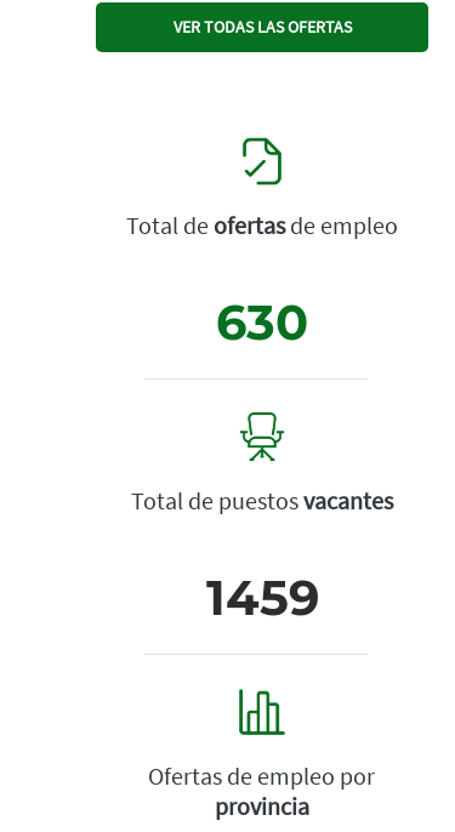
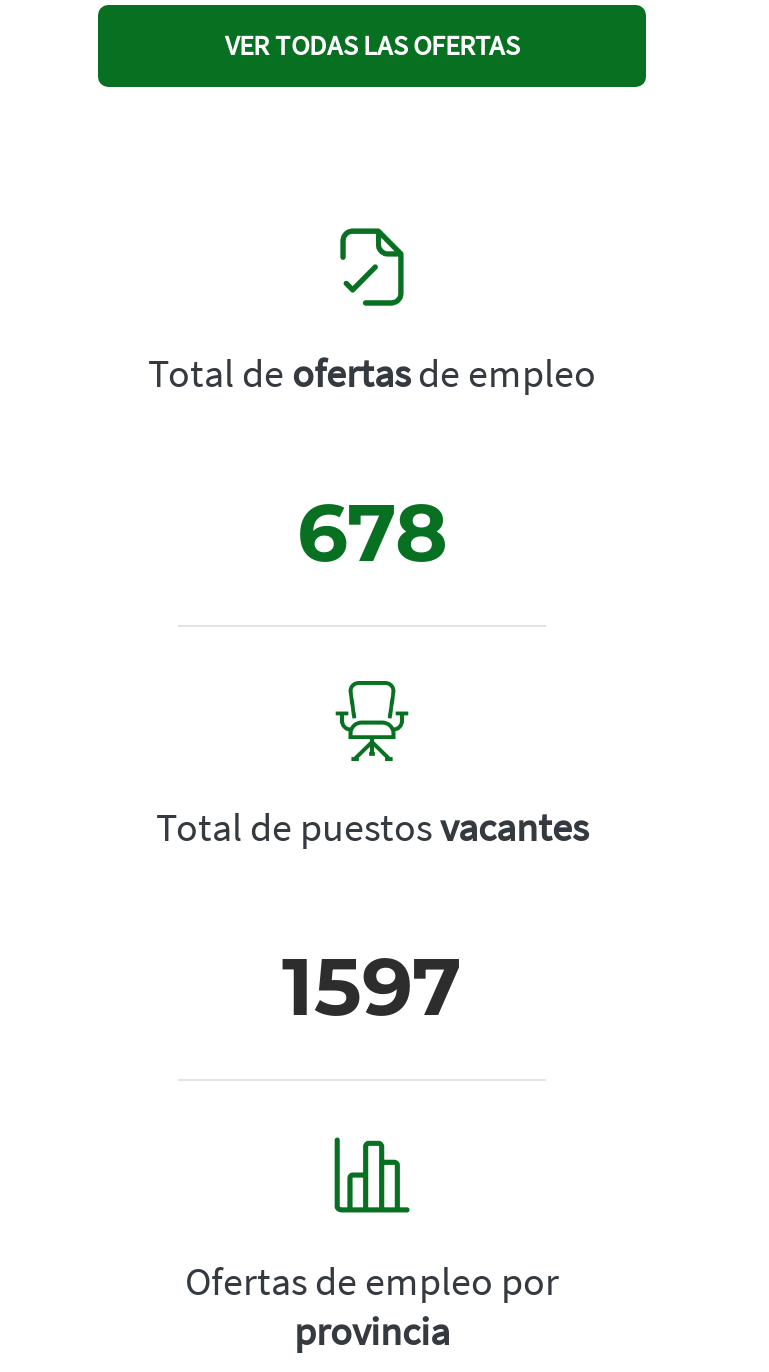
[216,293,308,352] 630 -> [297,483,447,581] 678
[206,568,318,627] 1459 -> [282,937,462,1035] 1597

